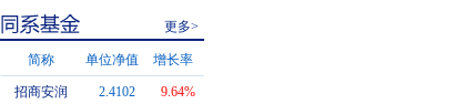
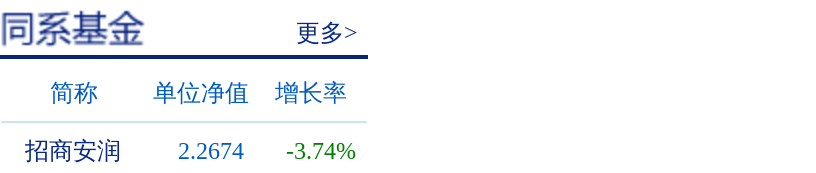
[99,84,135,100] 2.4102 -> [178,137,244,165] 2.2674
[161,84,195,100] 9.64% -> [286,137,356,165] -3.74%

